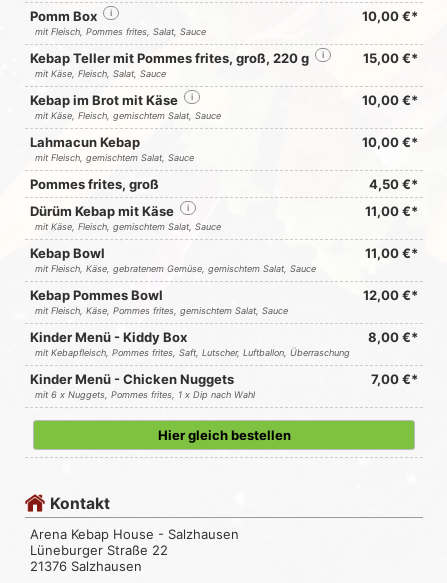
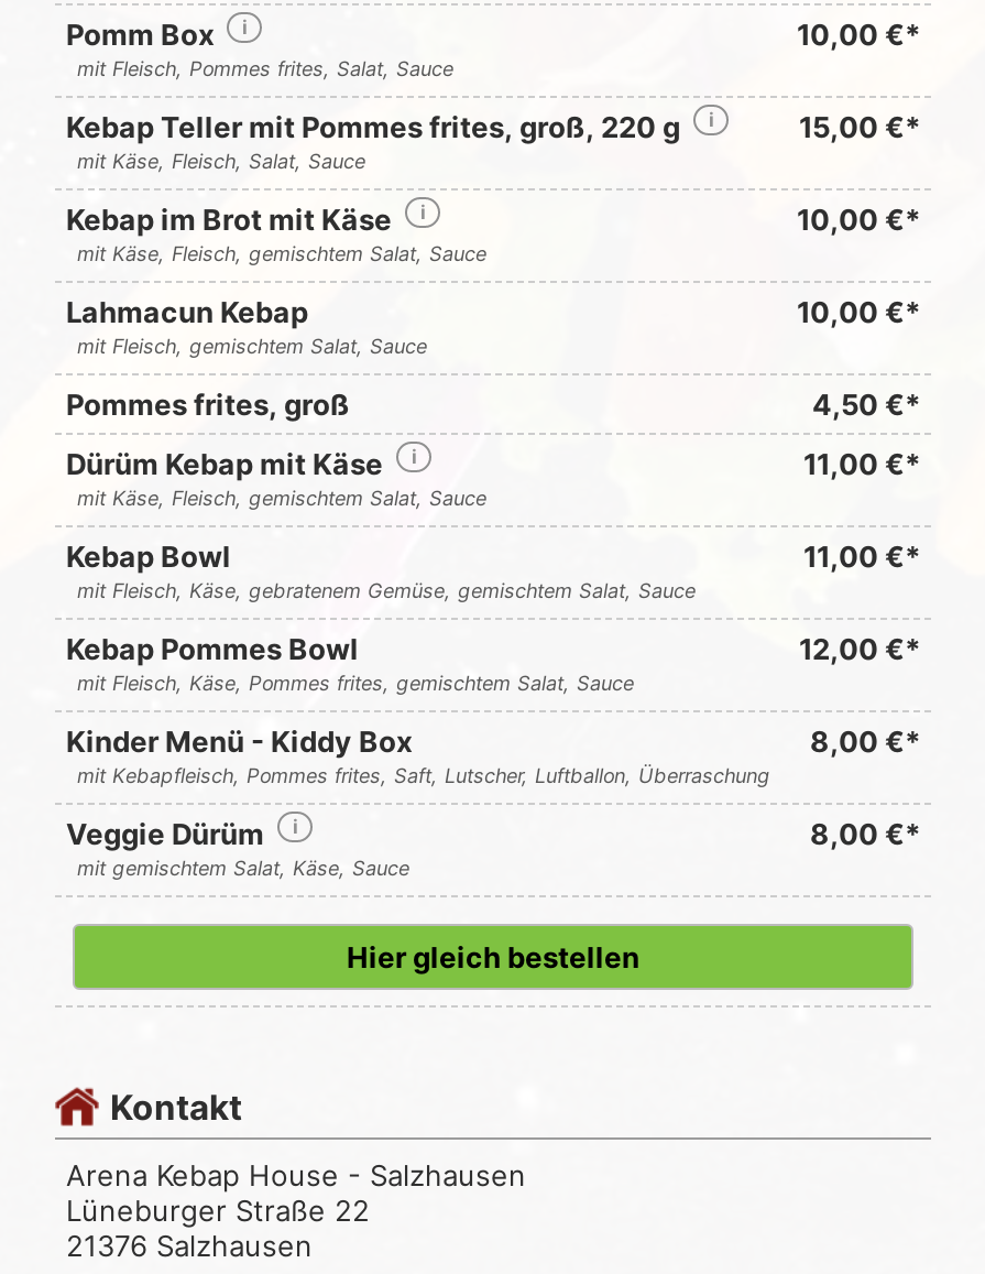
[30,371,418,400] Kinder Menü - Chicken Nuggets | 7,00 €* | mit 6 x Nuggets, Pommes frites, 1 x Dip nach Wahl -> [66,816,920,880] Veggie Dürüm | 8,00 €* | mit gemischtem Salat, Käse, Sauce

